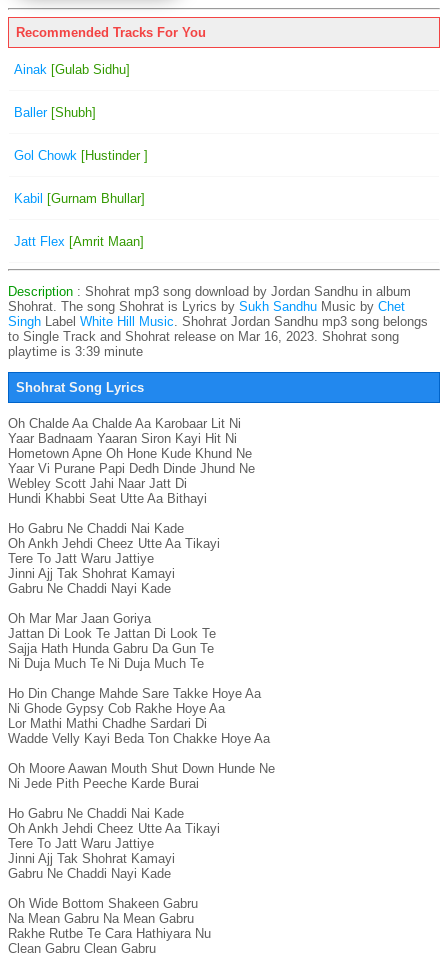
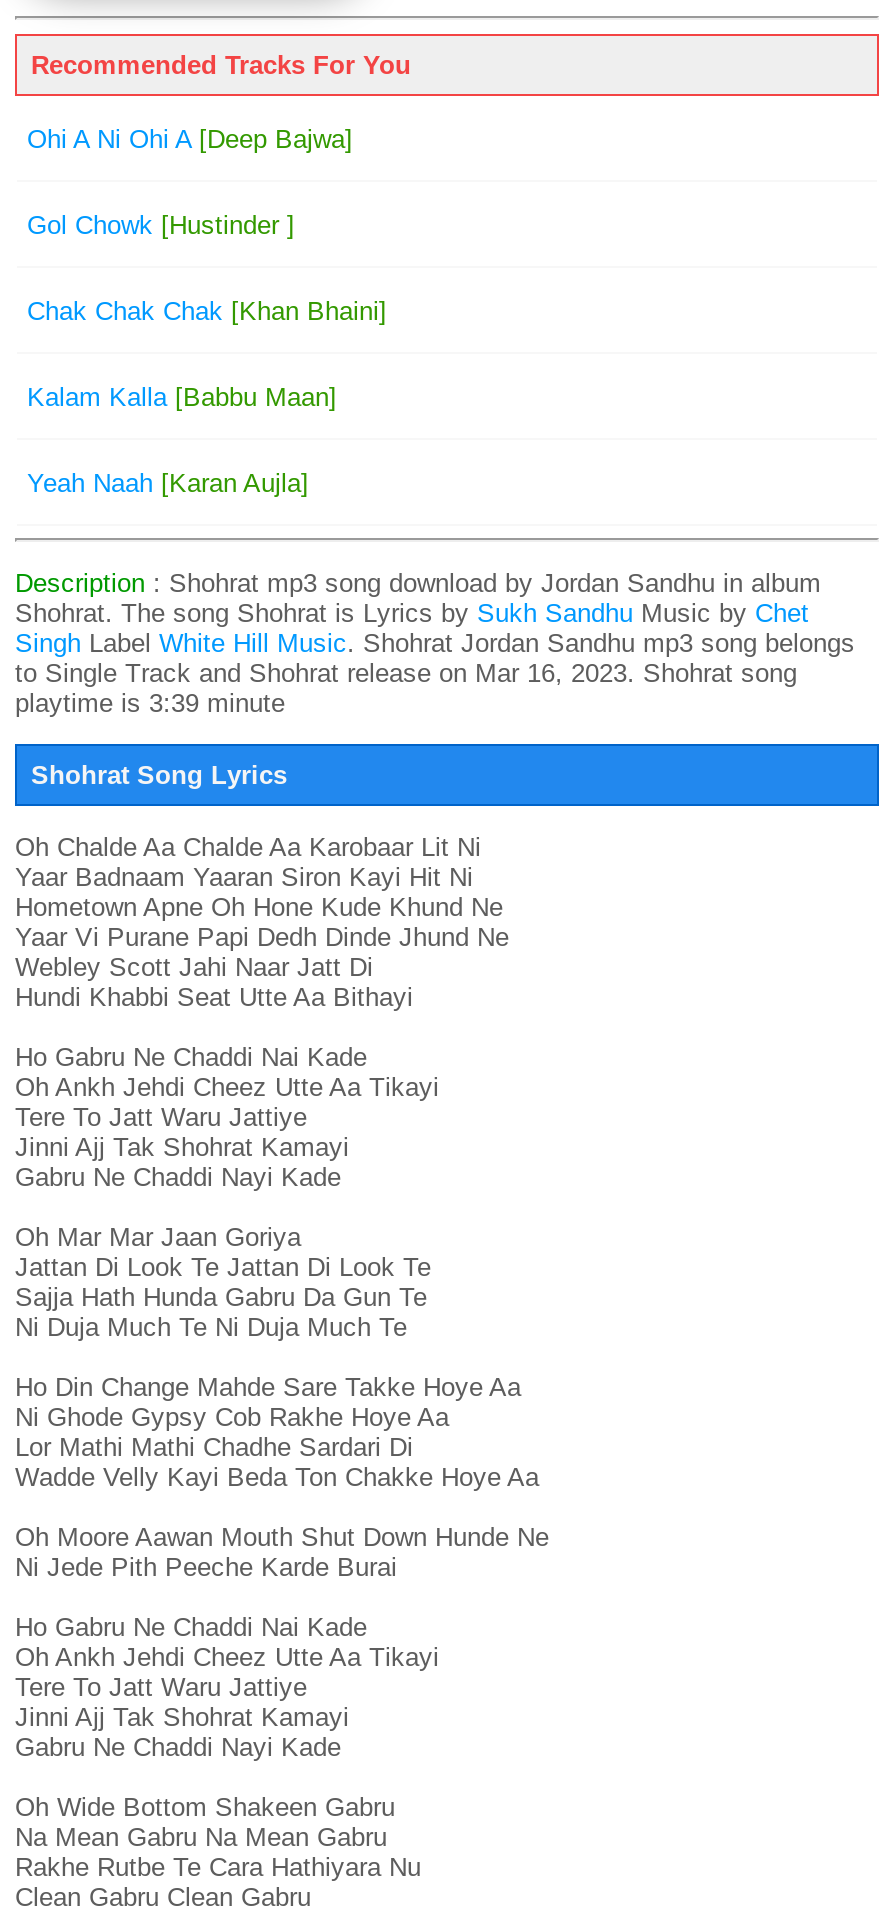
[14,61,130,119] Ainak [Gulab Sidhu] | Baller [Shubh] -> [27,123,353,153] Ohi A Ni Ohi A [Deep Bajwa]
moved [14,147,148,162] -> [27,209,295,239]: Gol Chowk [Hustinder ]
[14,190,145,248] Kabil [Gurnam Bhullar] | Jatt Flex [Amrit Maan] -> [27,295,387,497] Chak Chak Chak [Khan Bhaini] | Kalam Kalla [Babbu Maan] | Yeah Naah [Karan Aujla]

